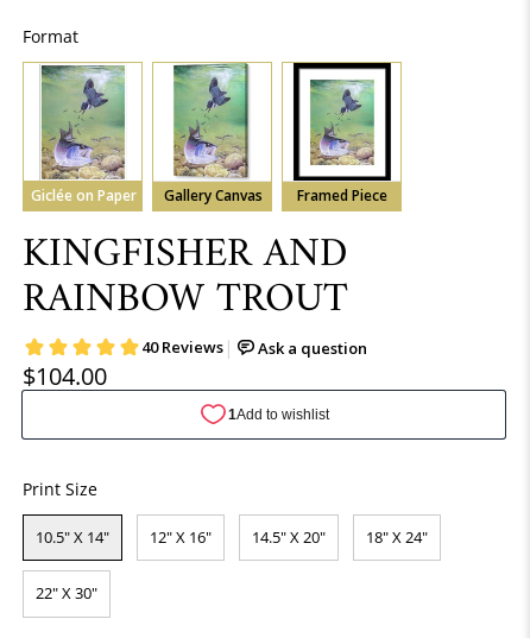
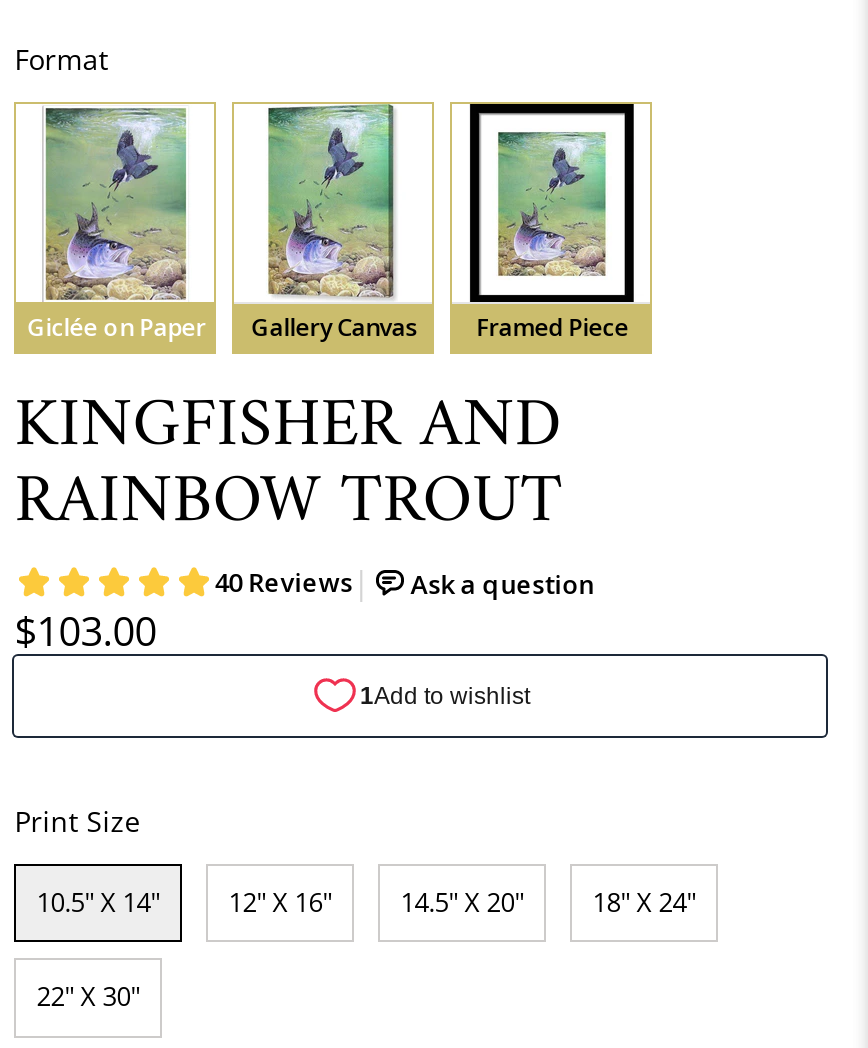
[23,360,107,392] $104.00 -> [14,604,156,658] $103.00

